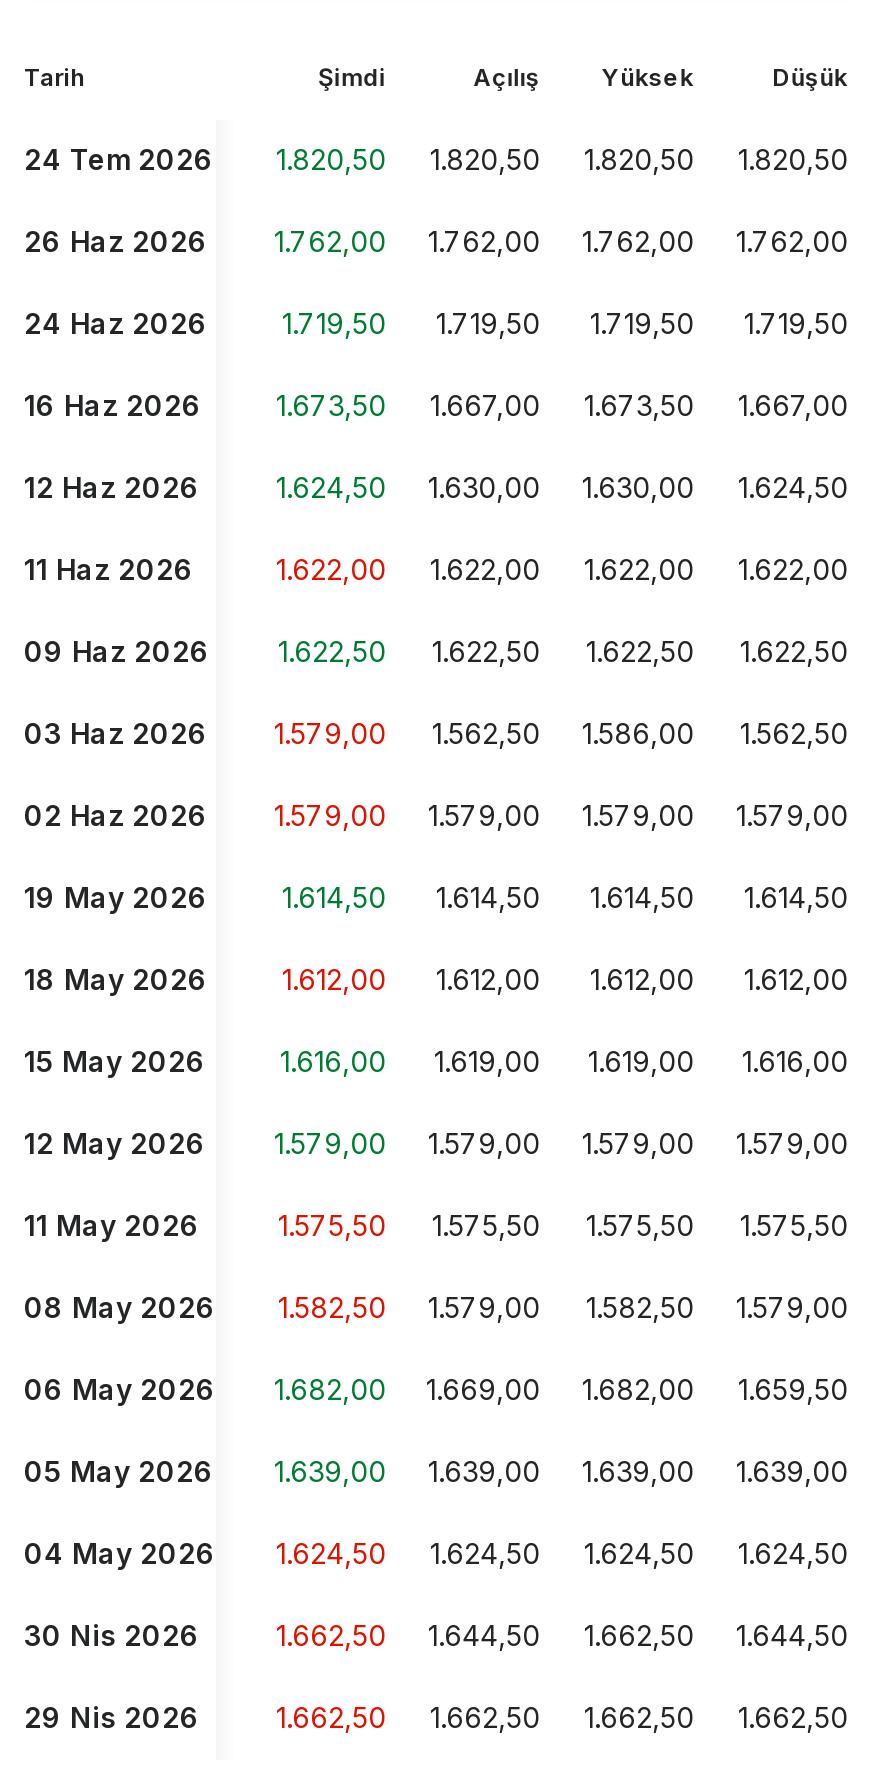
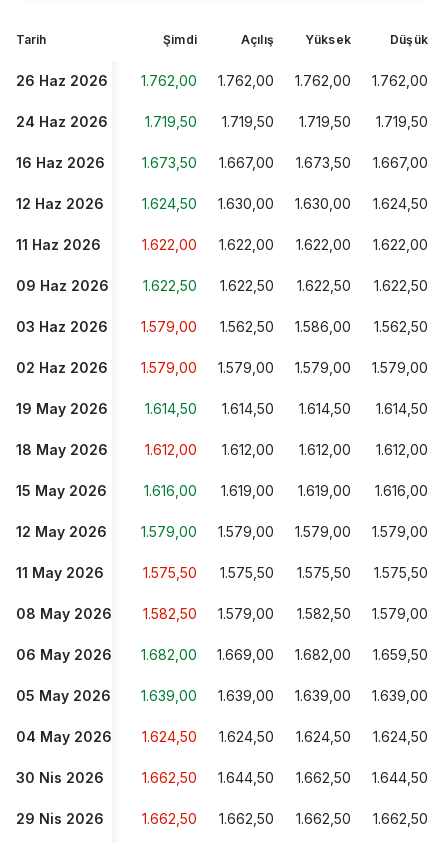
[24,142,848,176] 24 Tem 2026 | 1.820,50 | 1.820,50 | 1.820,50 | 1.820,50 -> none

